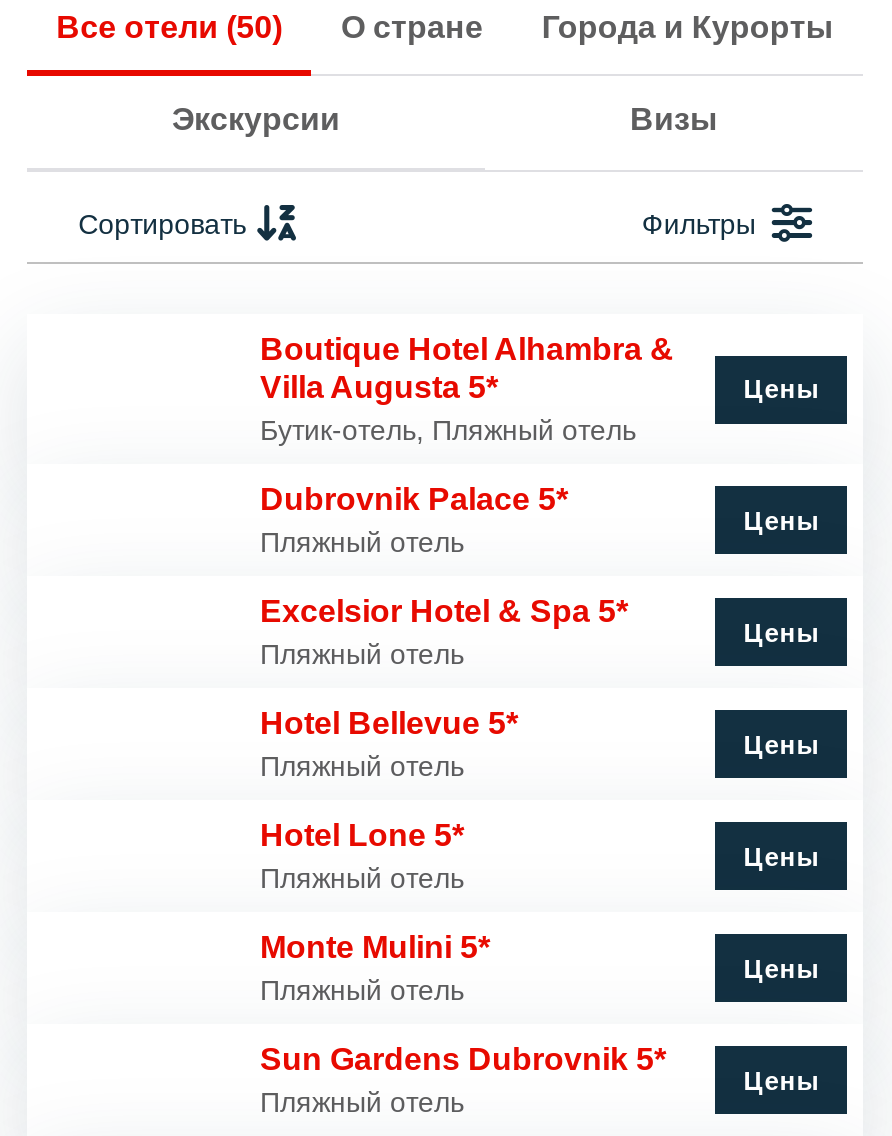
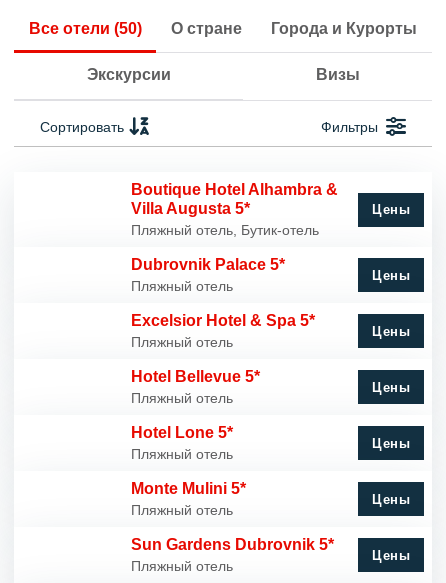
[260,414,636,446] Бутик-отель, Пляжный отель -> [130,222,318,238] Пляжный отель, Бутик-отель

